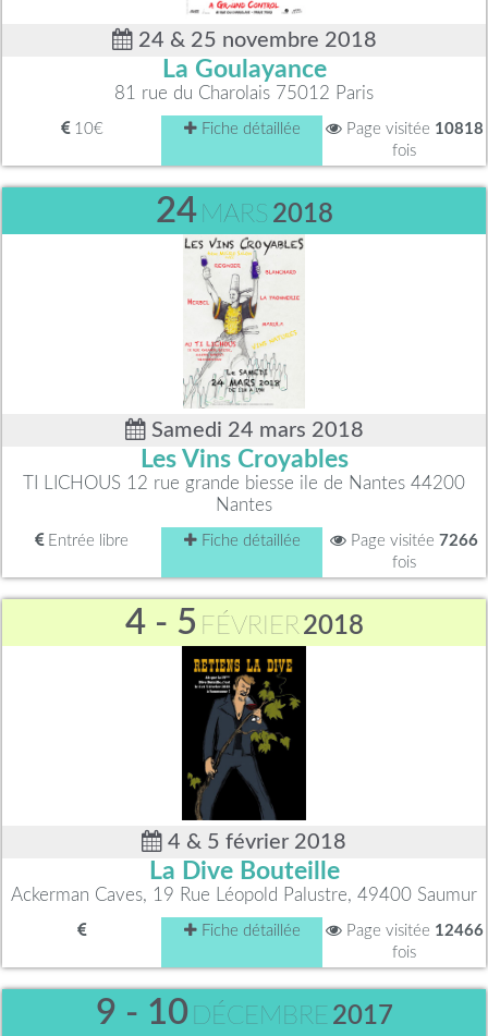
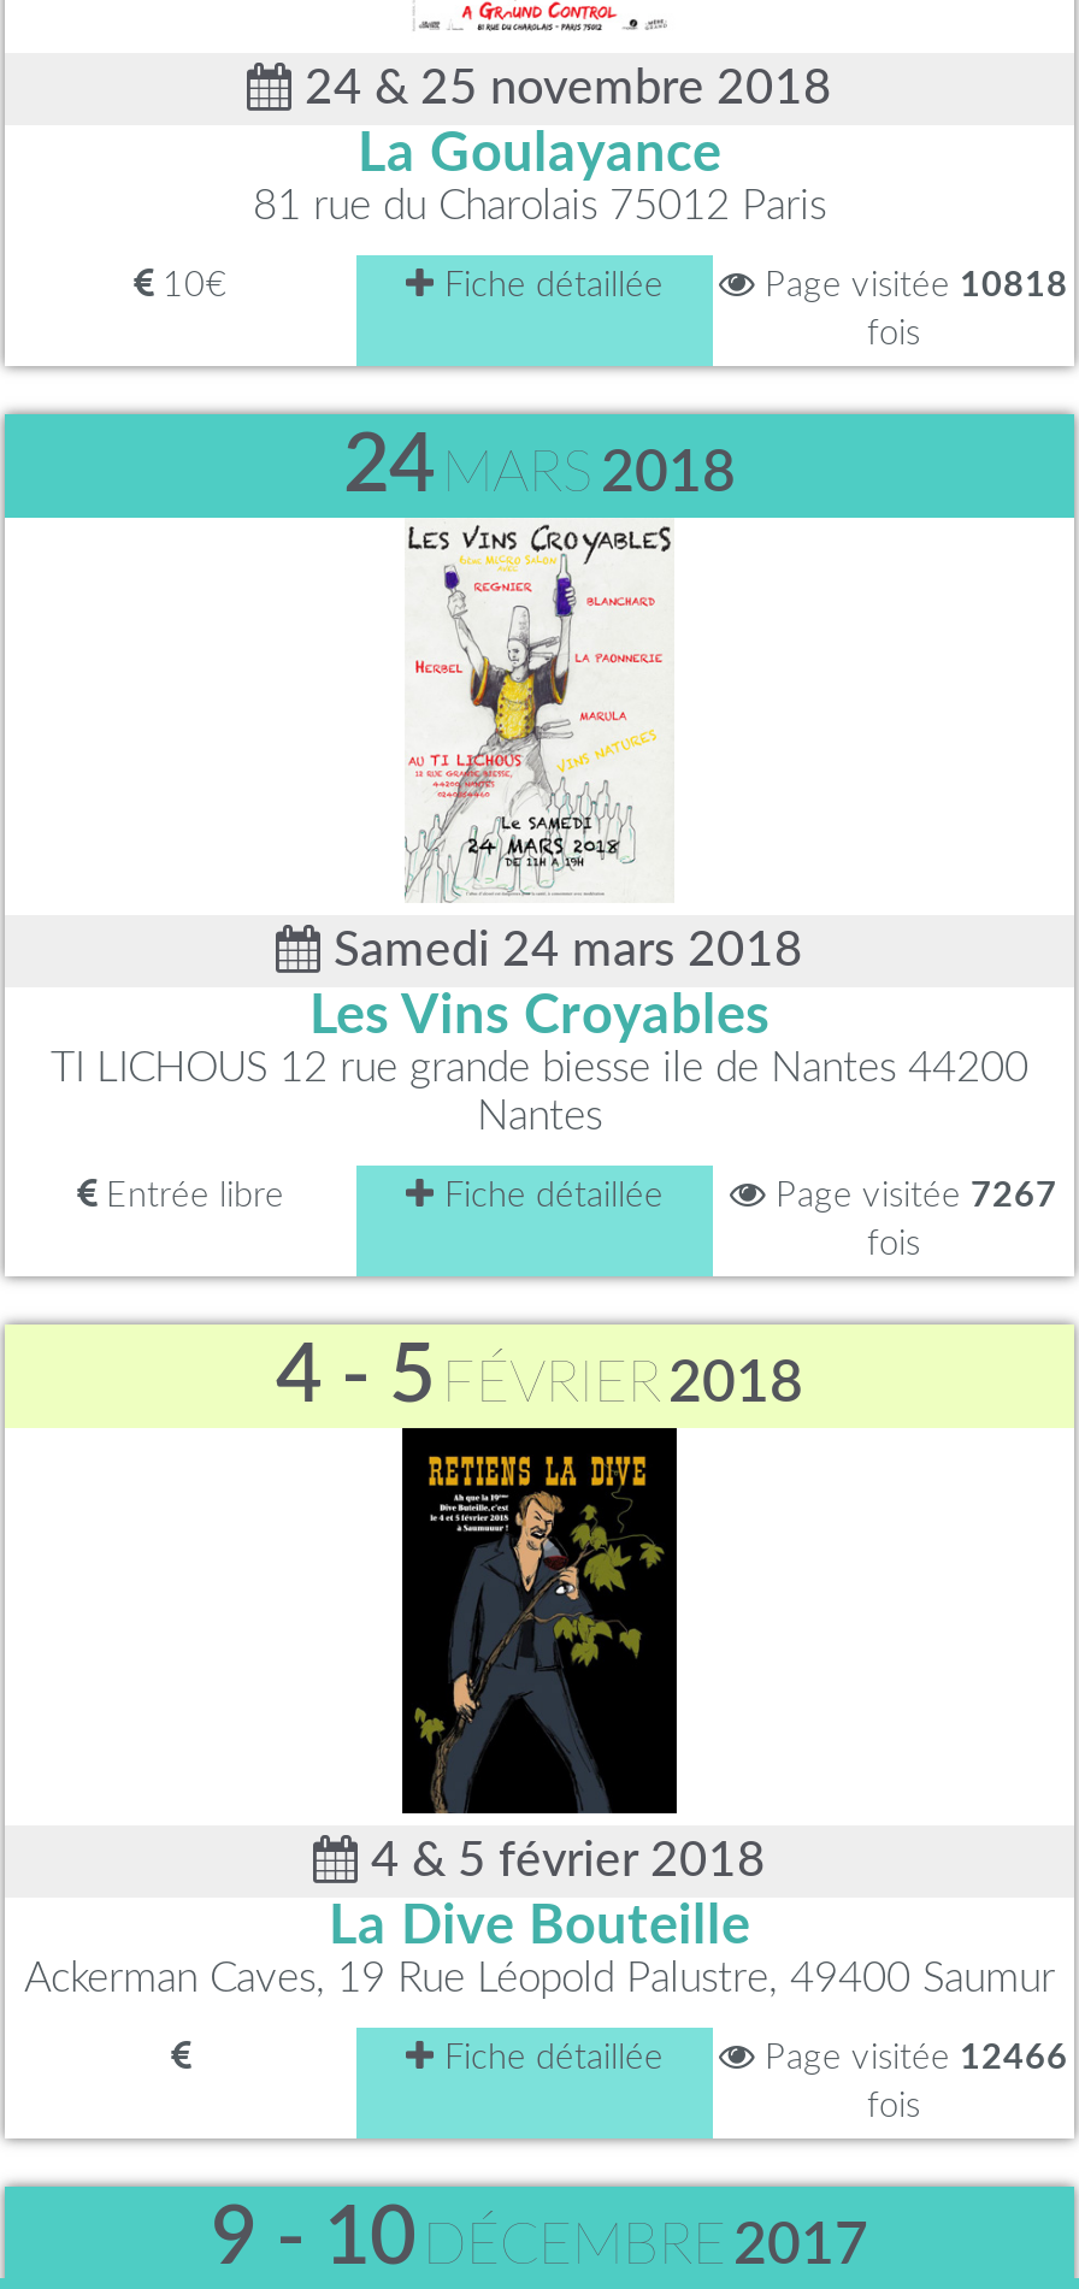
[346,533,478,549] Page visitée 7266 -> [766,1177,1057,1213] Page visitée 7267

